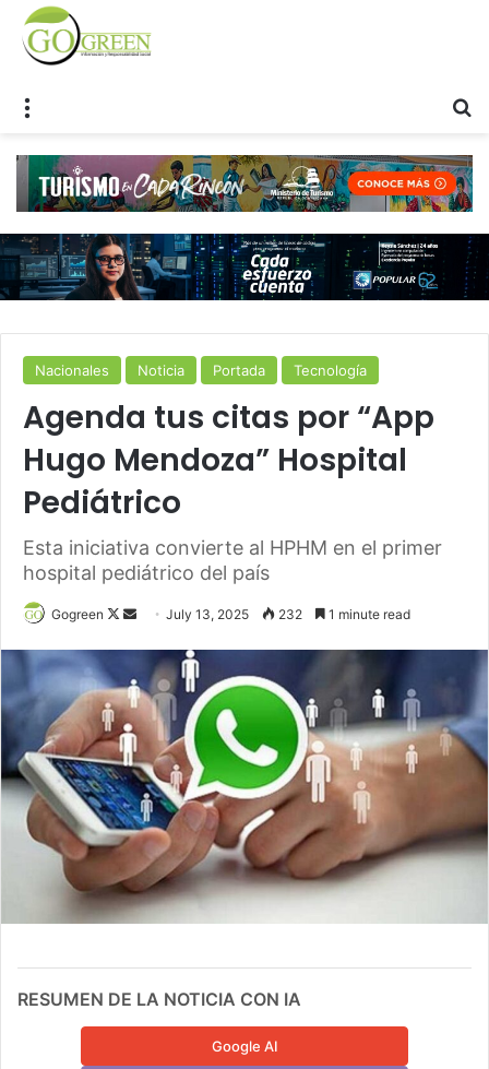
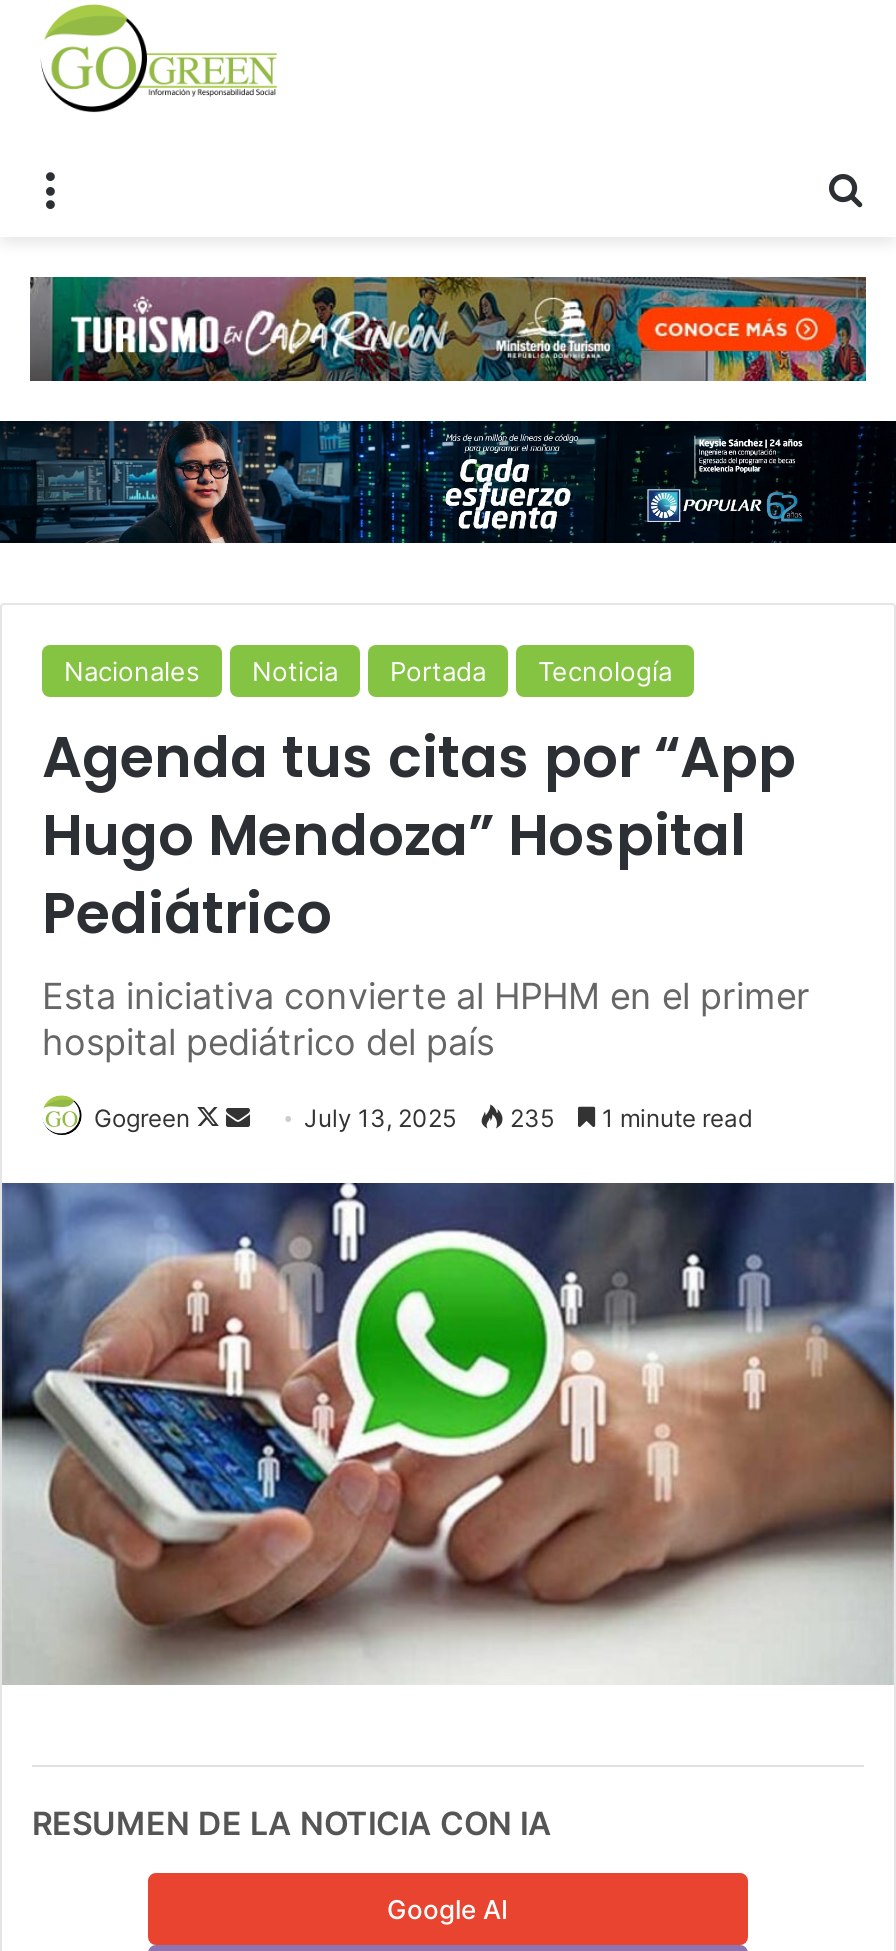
[275,606,302,622] 232 -> [504,1103,554,1133] 235

